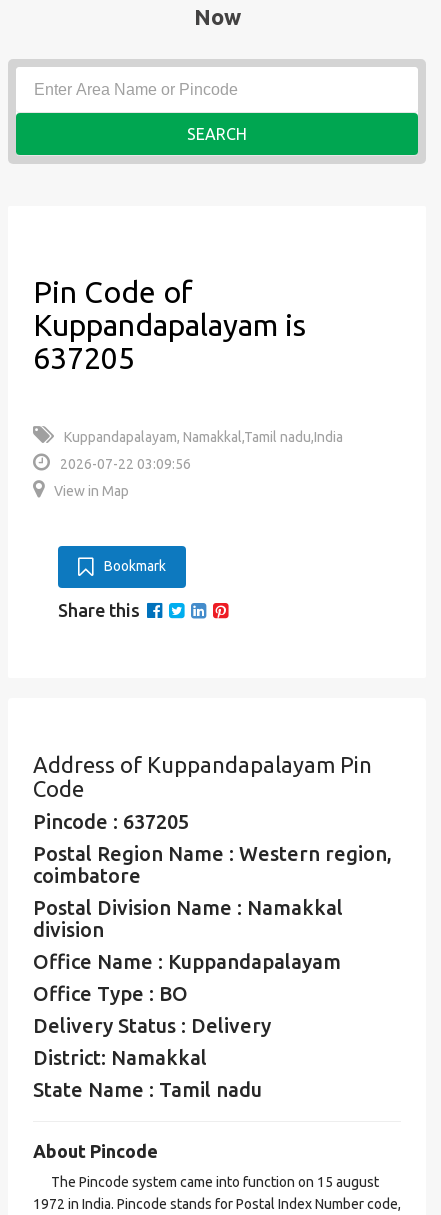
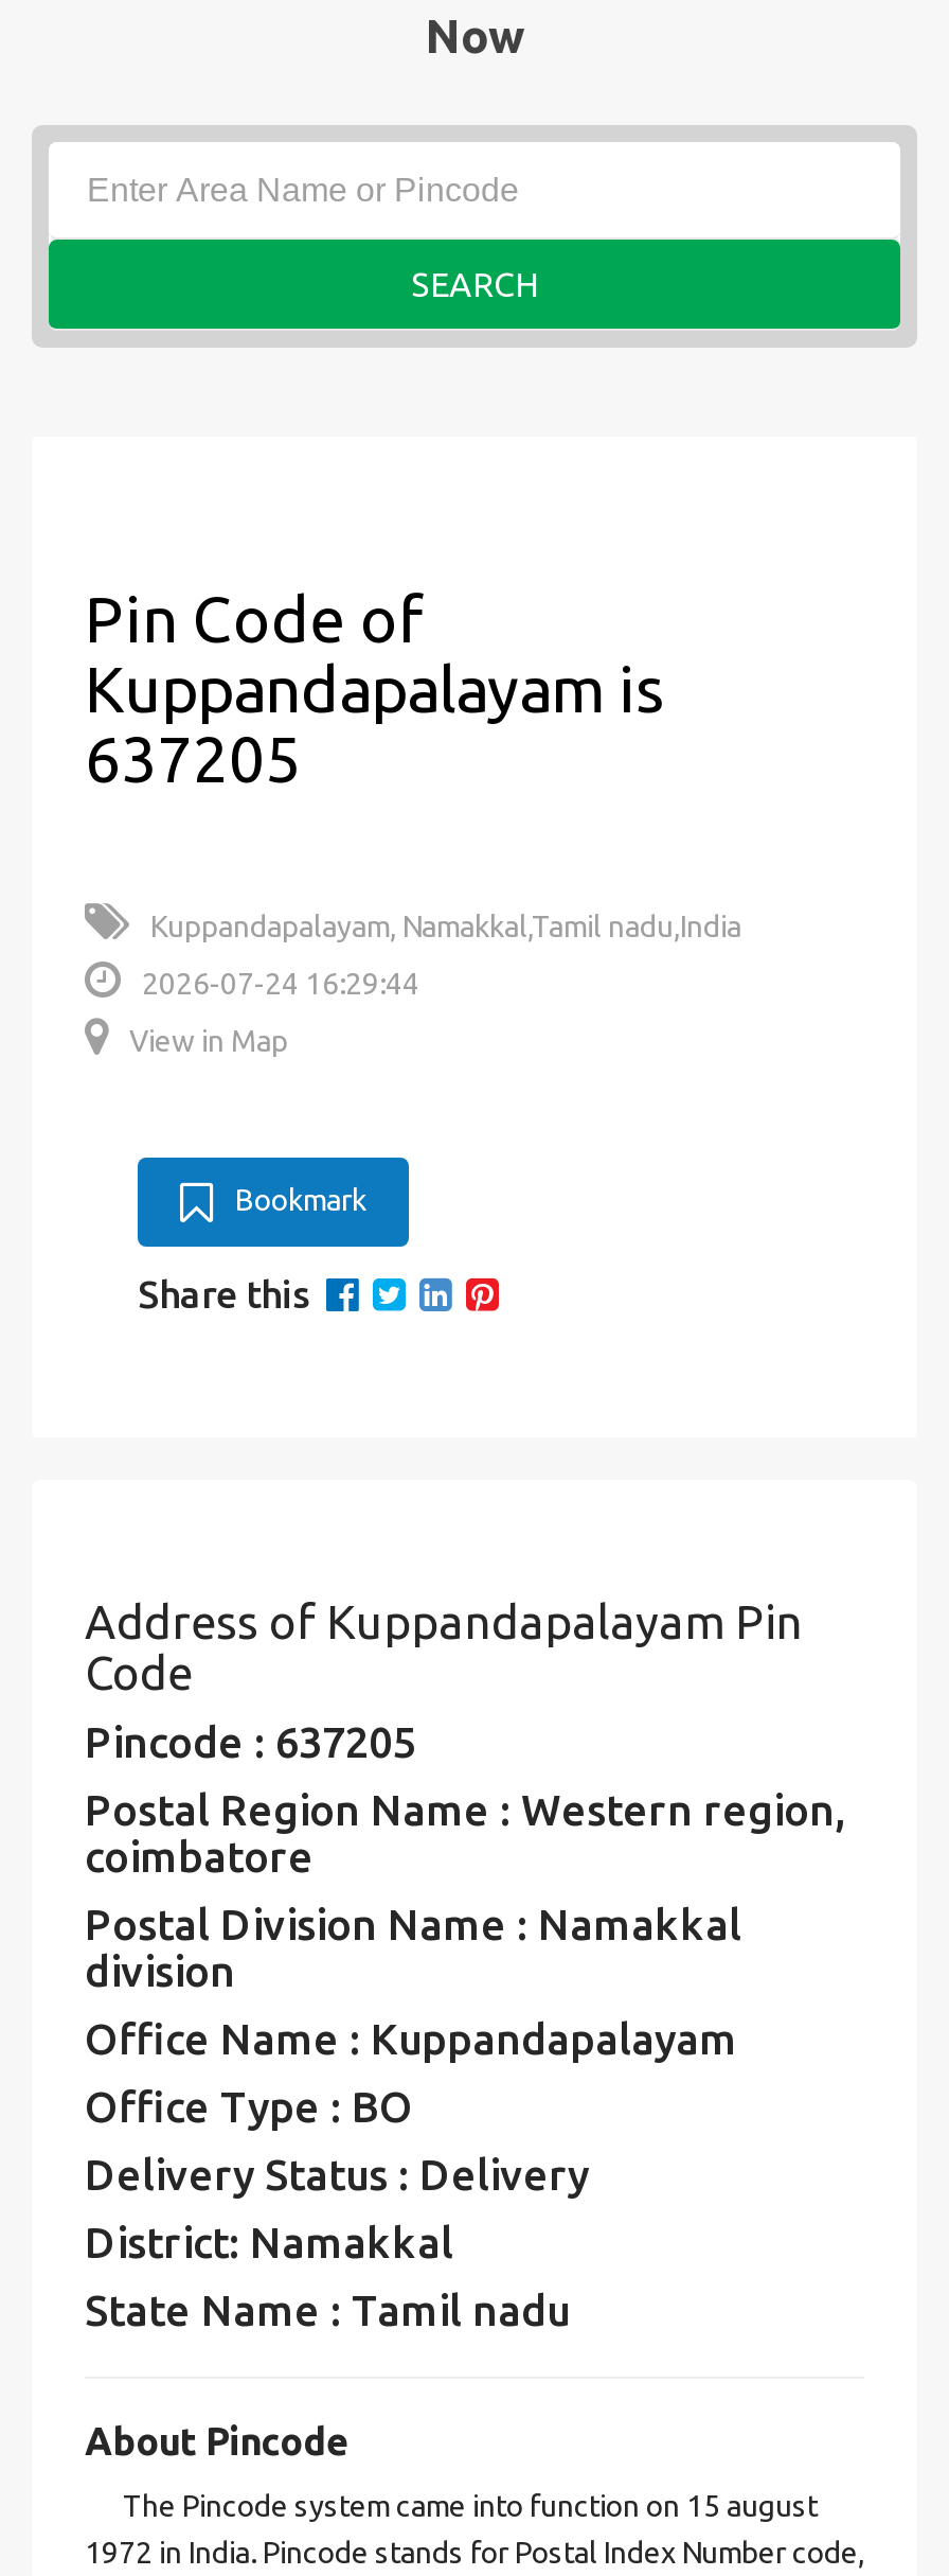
[60,456,191,472] 2026-07-22 03:09:56 -> [142,967,419,1001] 2026-07-24 16:29:44

